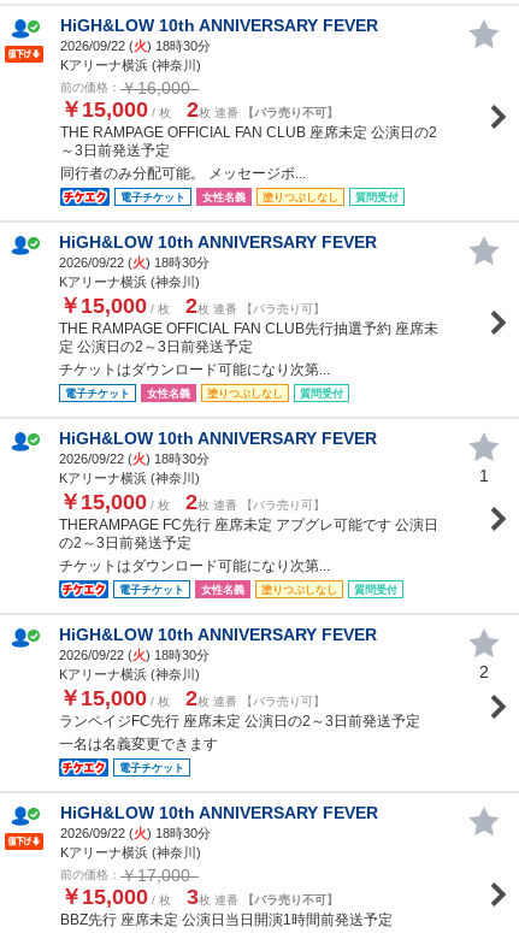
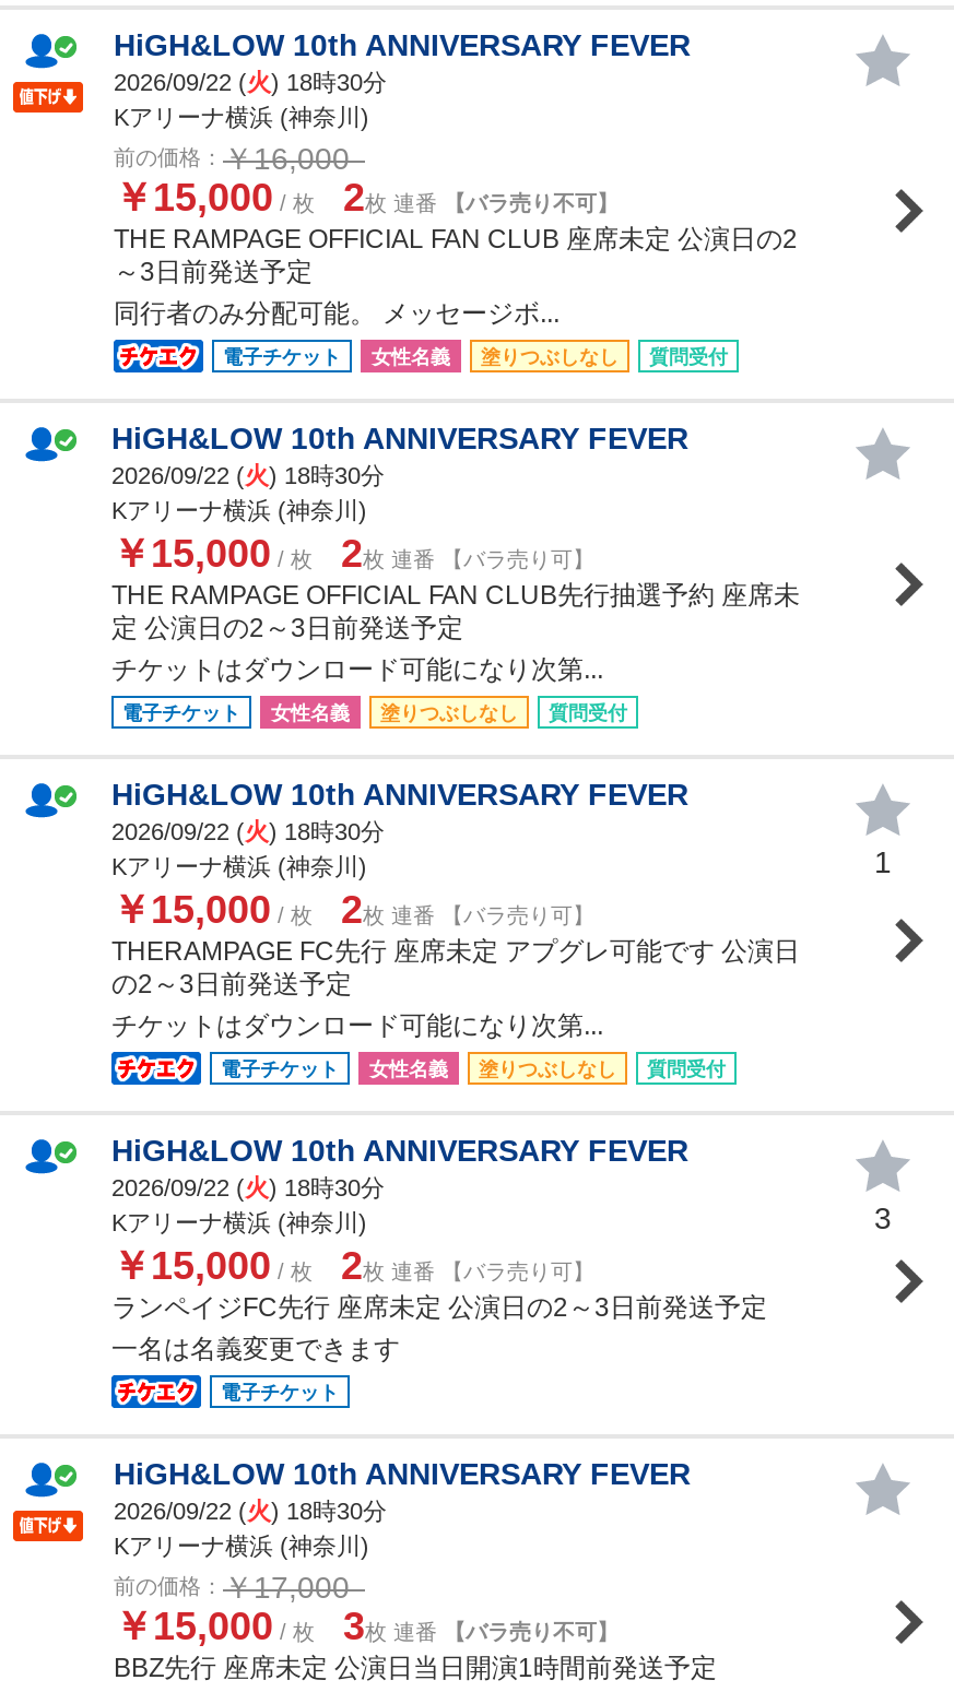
[479,662,489,681] 2 -> [874,1200,892,1235] 3

